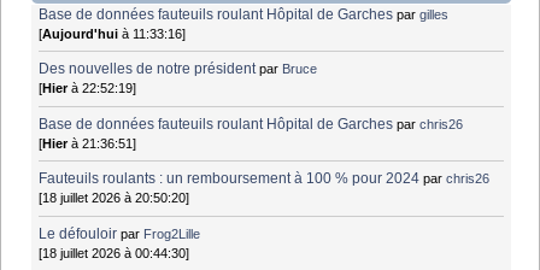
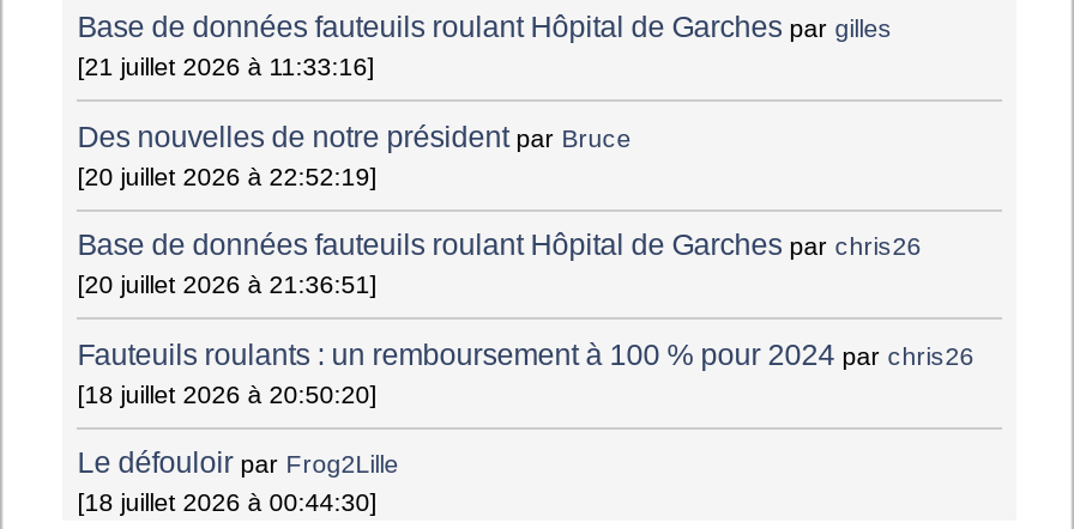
[39,26,186,41] [Aujourd'hui à 11:33:16] -> [77,52,374,81] [21 juillet 2026 à 11:33:16]
[39,81,136,96] [Hier à 22:52:19] -> [77,161,377,190] [20 juillet 2026 à 22:52:19]
[39,136,136,150] [Hier à 21:36:51] -> [77,270,377,299] [20 juillet 2026 à 21:36:51]

